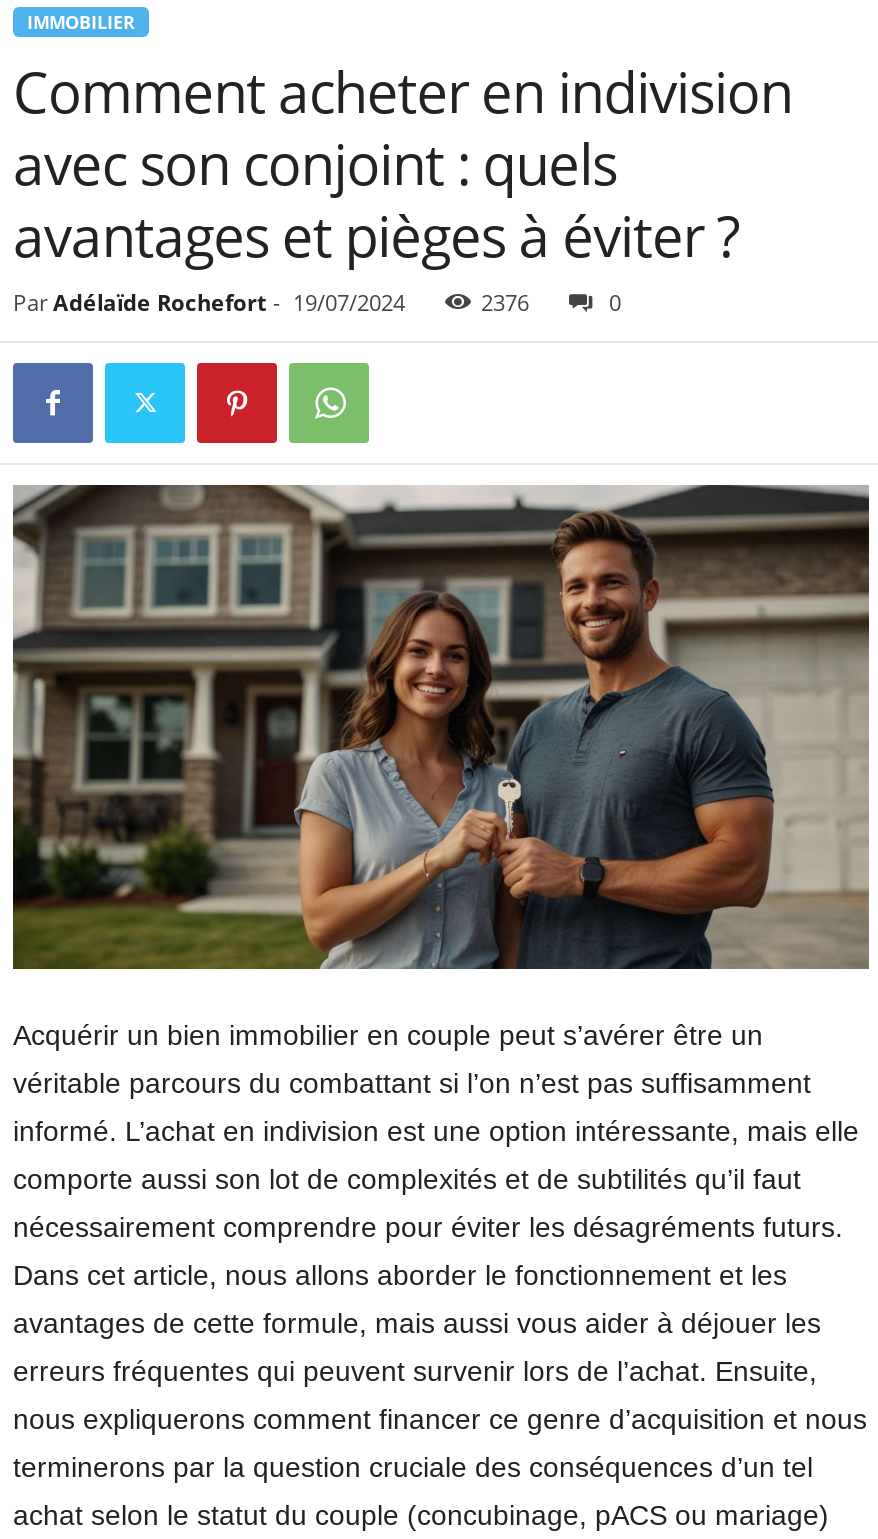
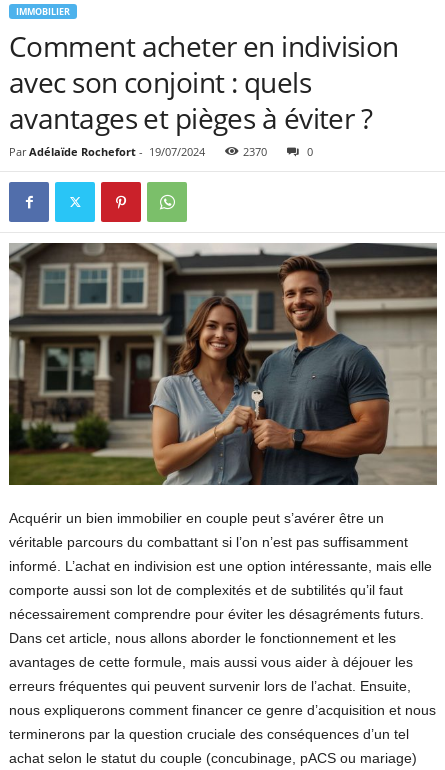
[481,287,529,317] 2376 -> [243,144,267,159] 2370

